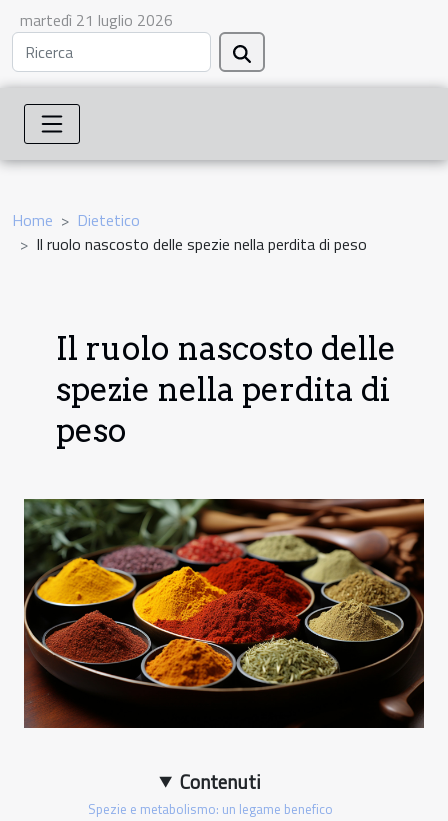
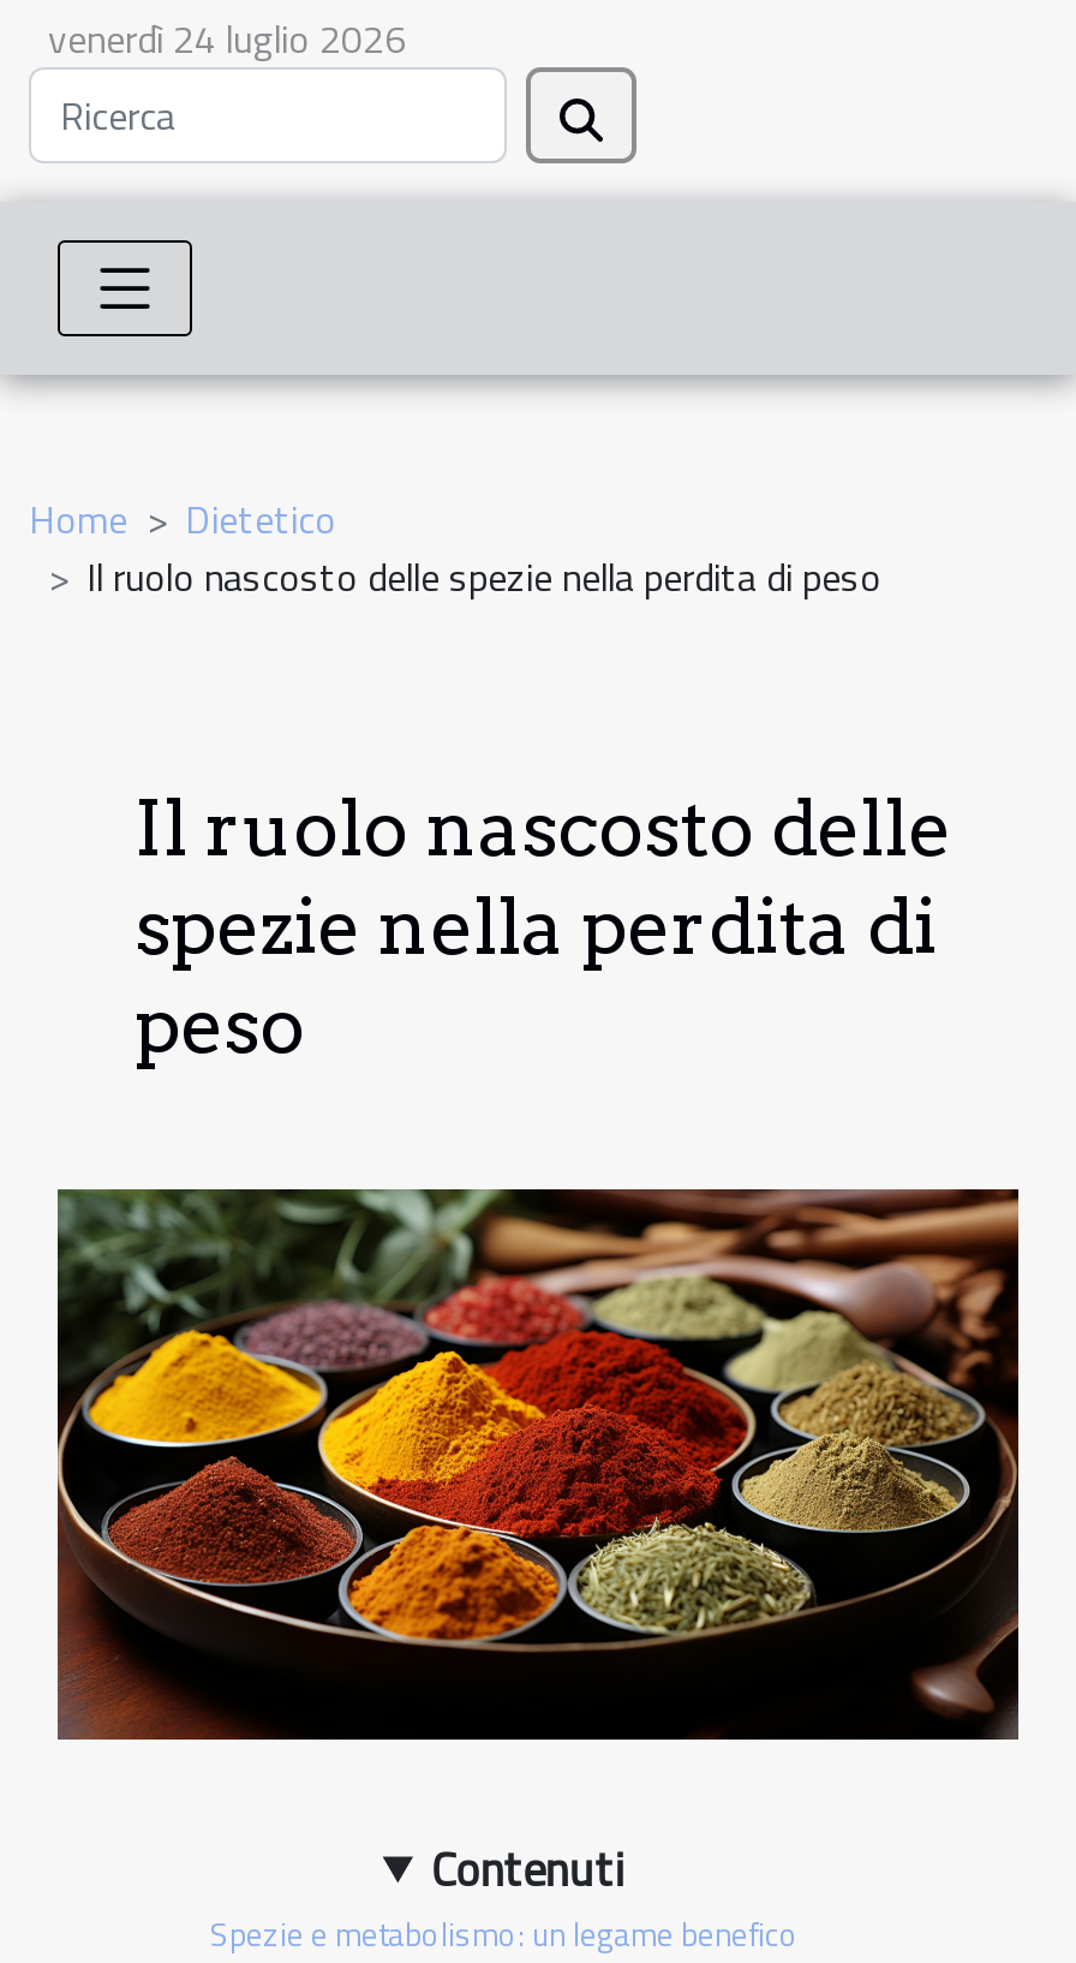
[20,8,173,32] martedì 21 luglio 2026 -> [48,10,406,67] venerdì 24 luglio 2026

